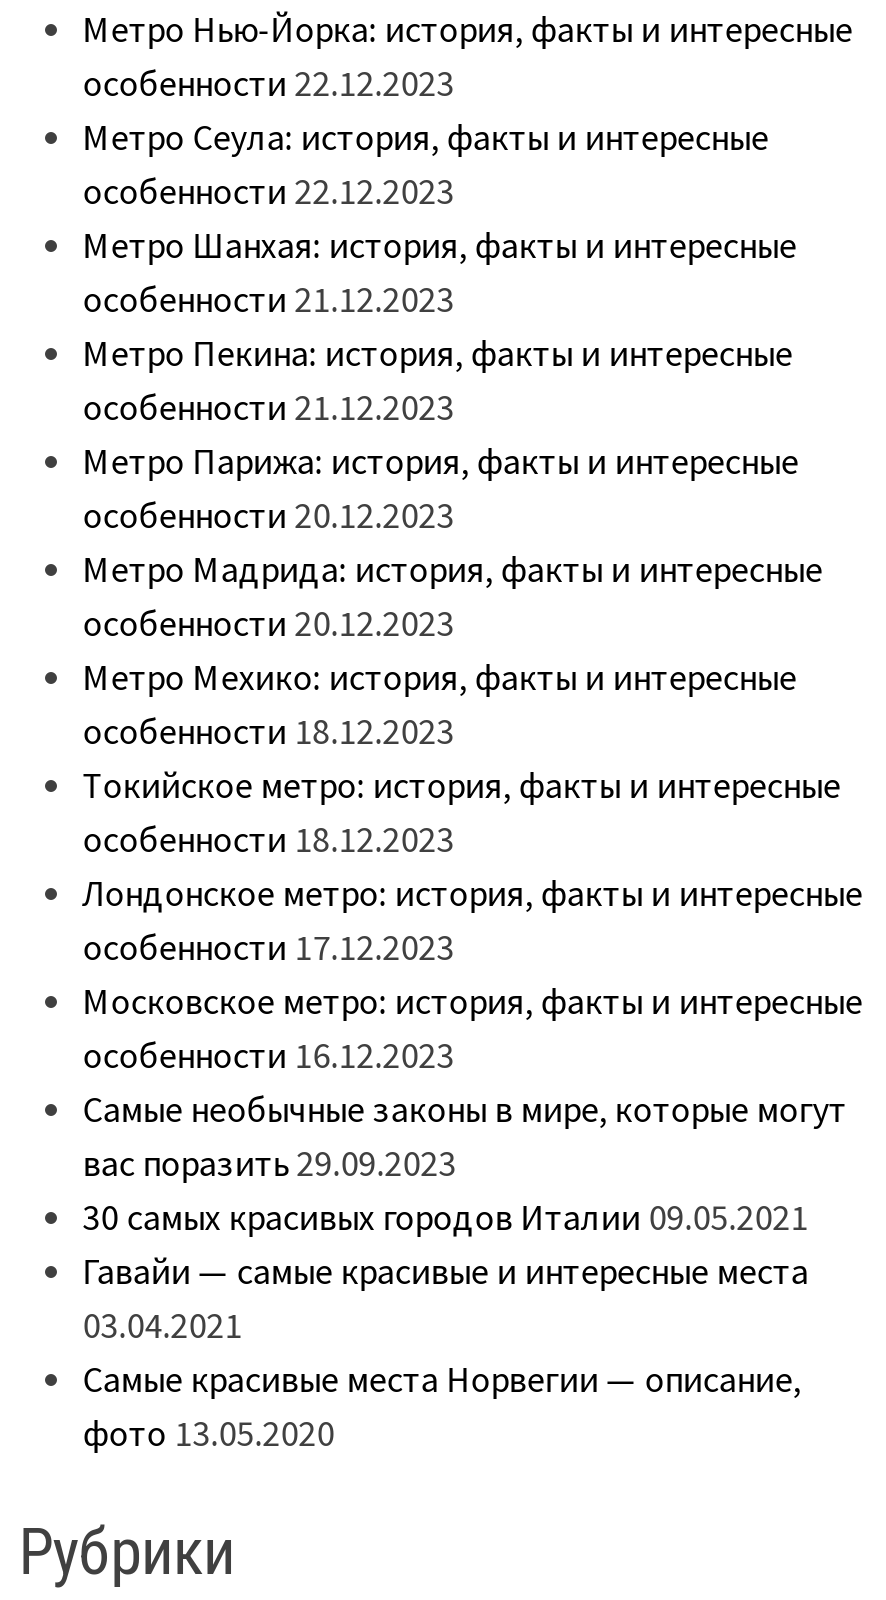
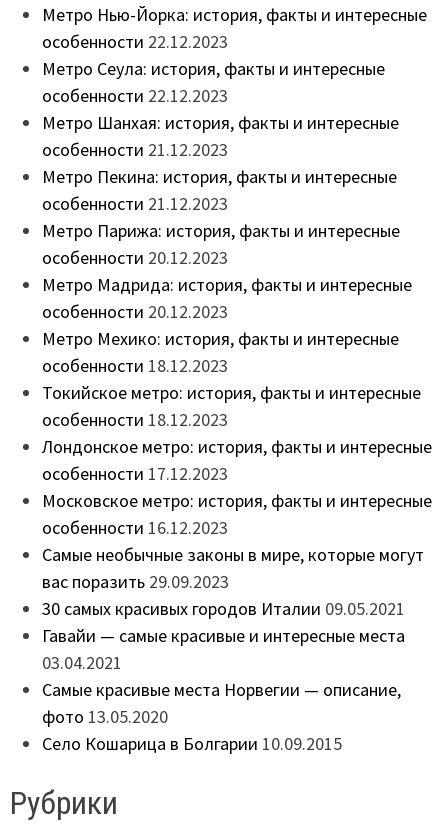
none -> [42,732,342,755] Село Кошарица в Болгарии 10.09.2015

